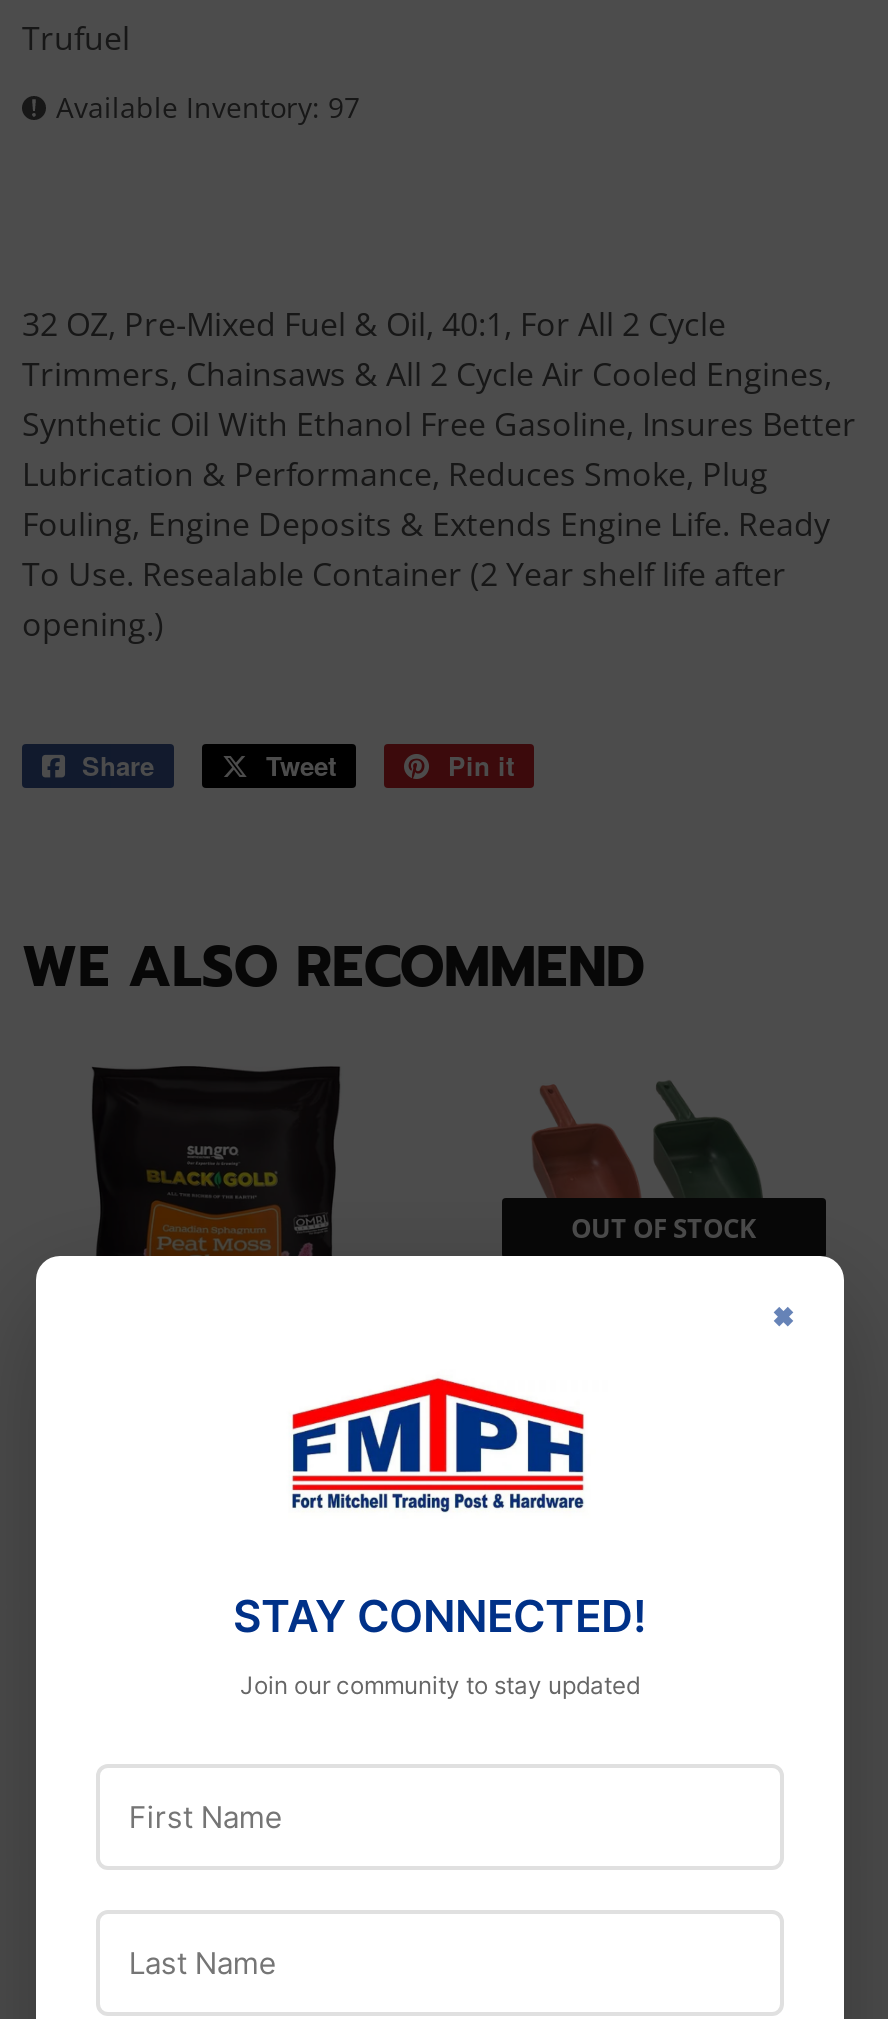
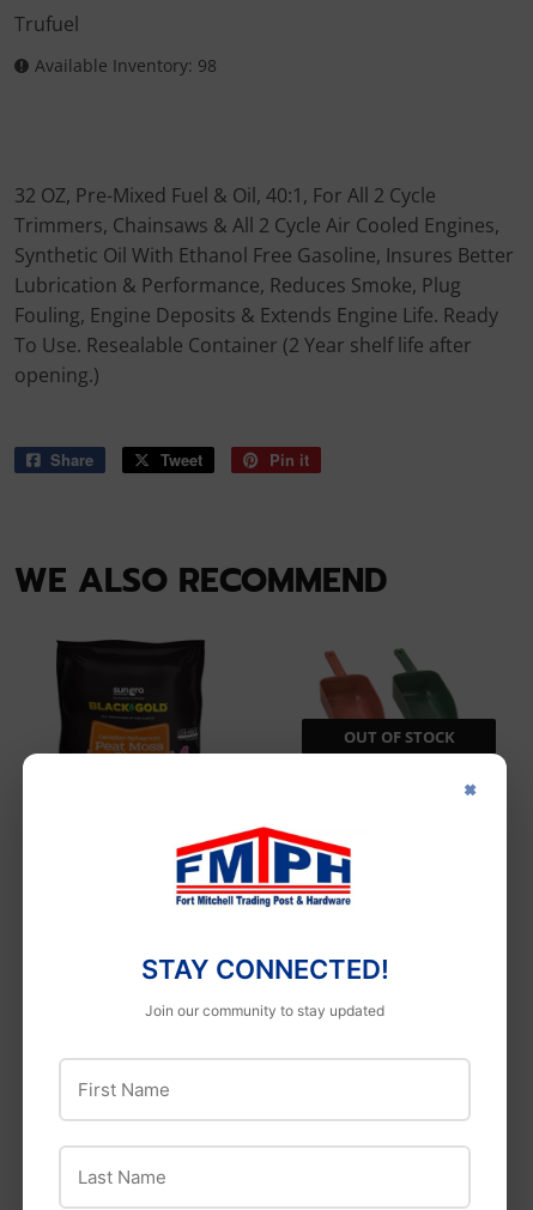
[56,88,360,126] Available Inventory: 97 -> [35,54,217,77] Available Inventory: 98

